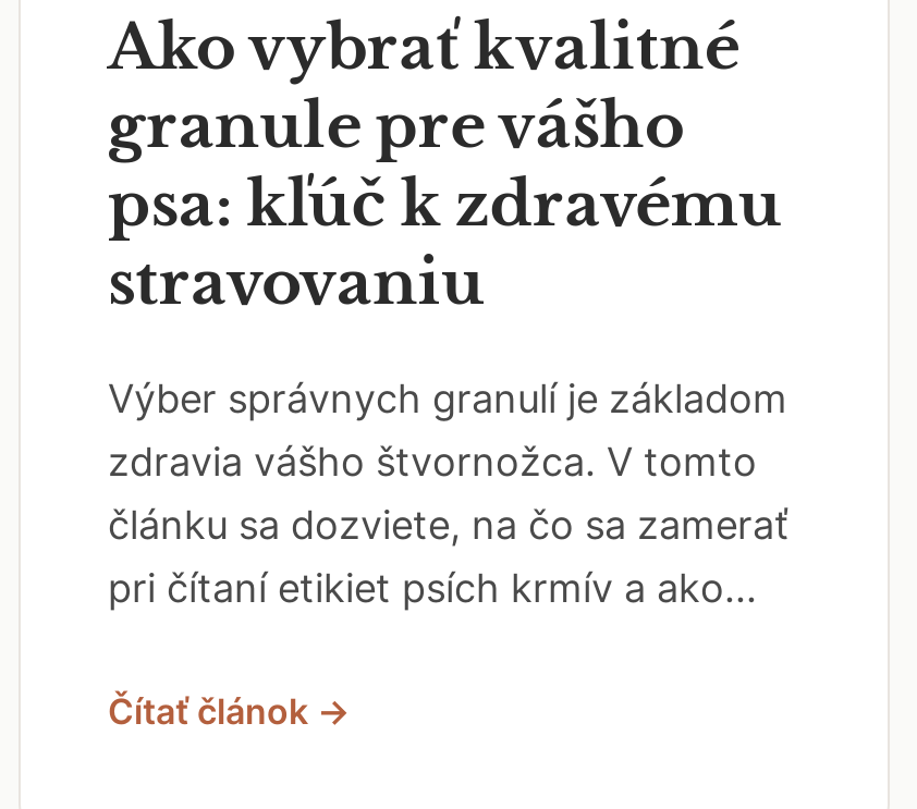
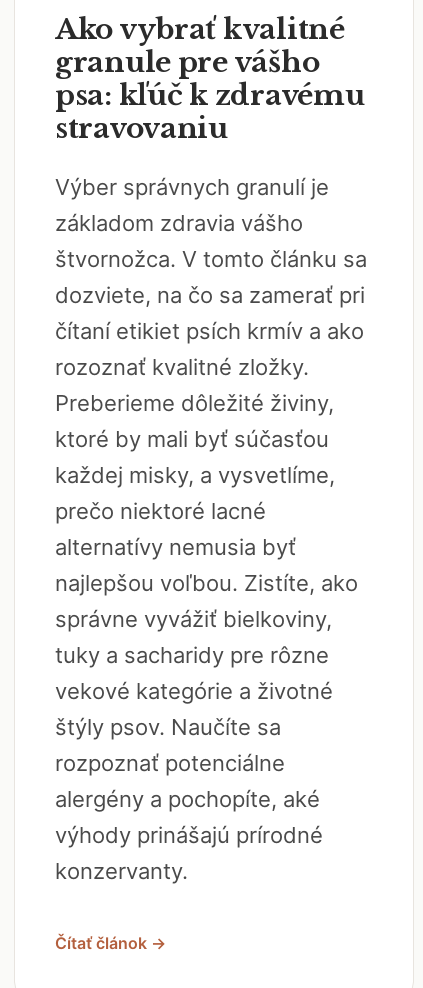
[108,376,790,611] Výber správnych granulí je základom | zdravia vášho štvornožca. V tomto | článku sa dozviete, na čo sa zamerať | pri čítaní etikiet psích krmív a ako... -> [55,174,367,884] Výber správnych granulí je | základom zdravia vášho | štvornožca. V tomto článku sa | dozviete, na čo sa zamerať pri | čítaní etikiet psích krmív a ako | rozoznať kvalitné zložky. | Preberieme dôležité živiny, | ktoré by mali byť súčasťou | každej misky, a vysvetlíme, | prečo niektoré lacné | alternatívy nemusia byť | najlepšou voľbou. Zistíte, ako | správne vyvážiť bielkoviny, | tuky a sacharidy pre rôzne | vekové kategórie a životné | štýly psov. Naučíte sa | rozpoznať potenciálne | alergény a pochopíte, aké | výhody prinášajú prírodné | konzervanty.

